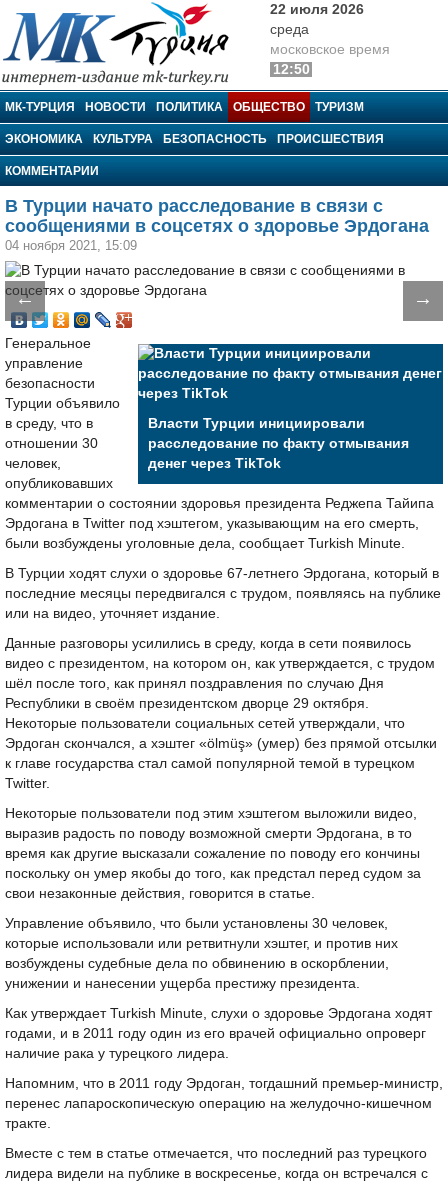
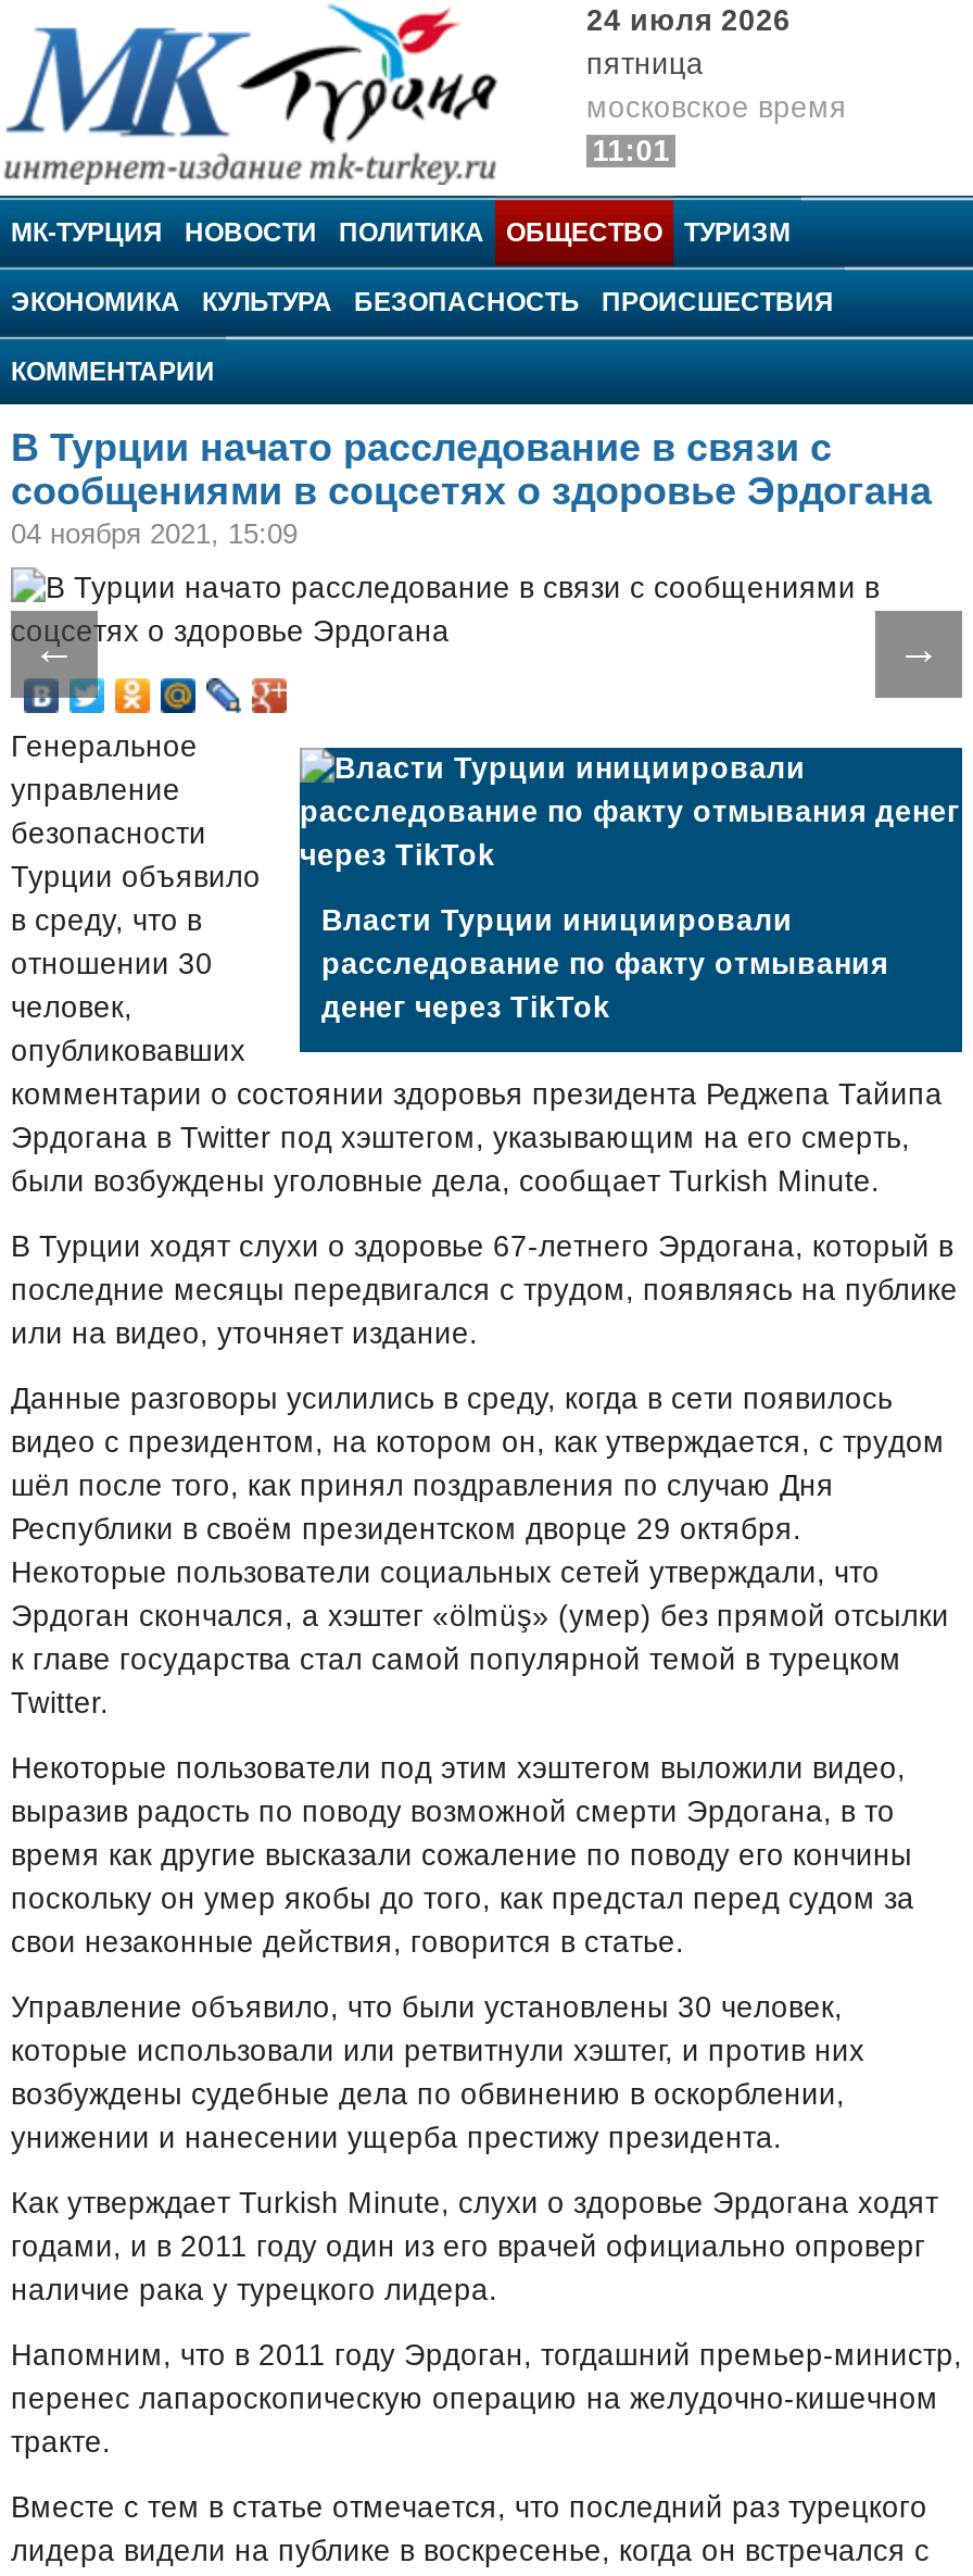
[270,2,364,37] 22 июля 2026 | среда -> [586,4,791,80] 24 июля 2026 | пятница
[273,62,310,77] 12:50 -> [592,135,670,167] 11:01

